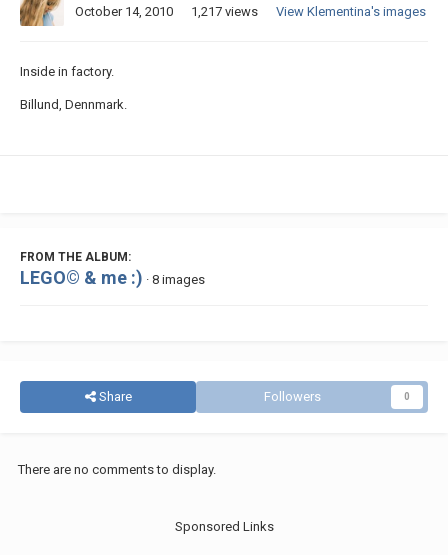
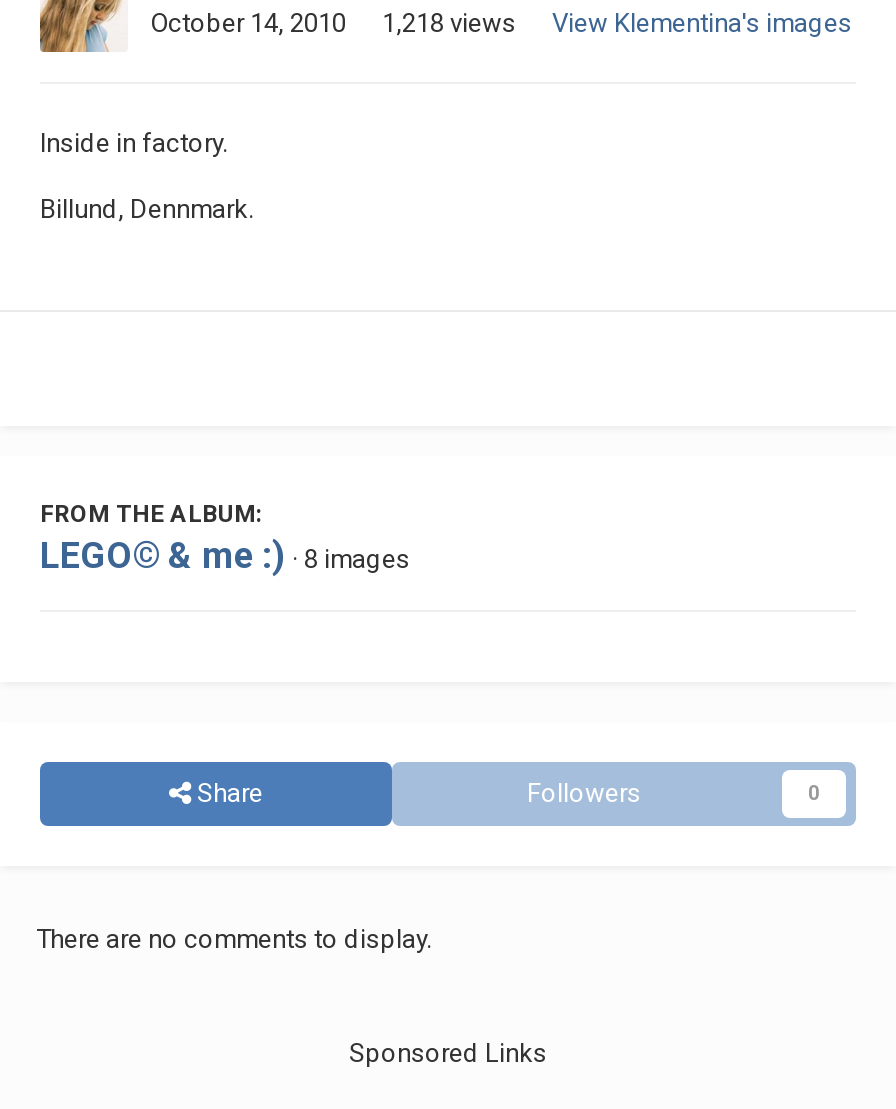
[75,4,426,19] October 14, 2010 1,217 views View Klementina's images -> [150,7,852,37] October 14, 2010 1,218 views View Klementina's images

